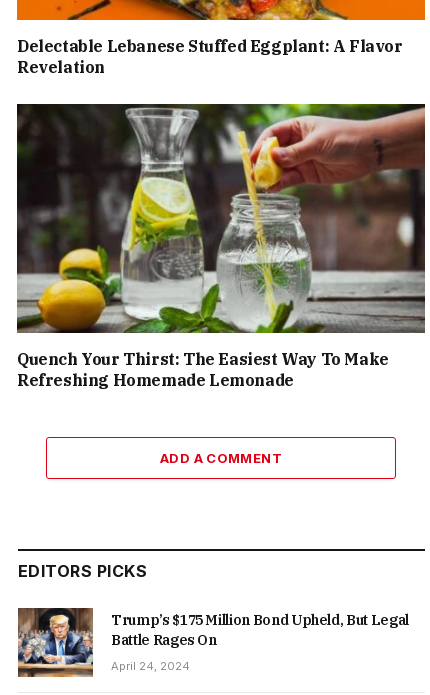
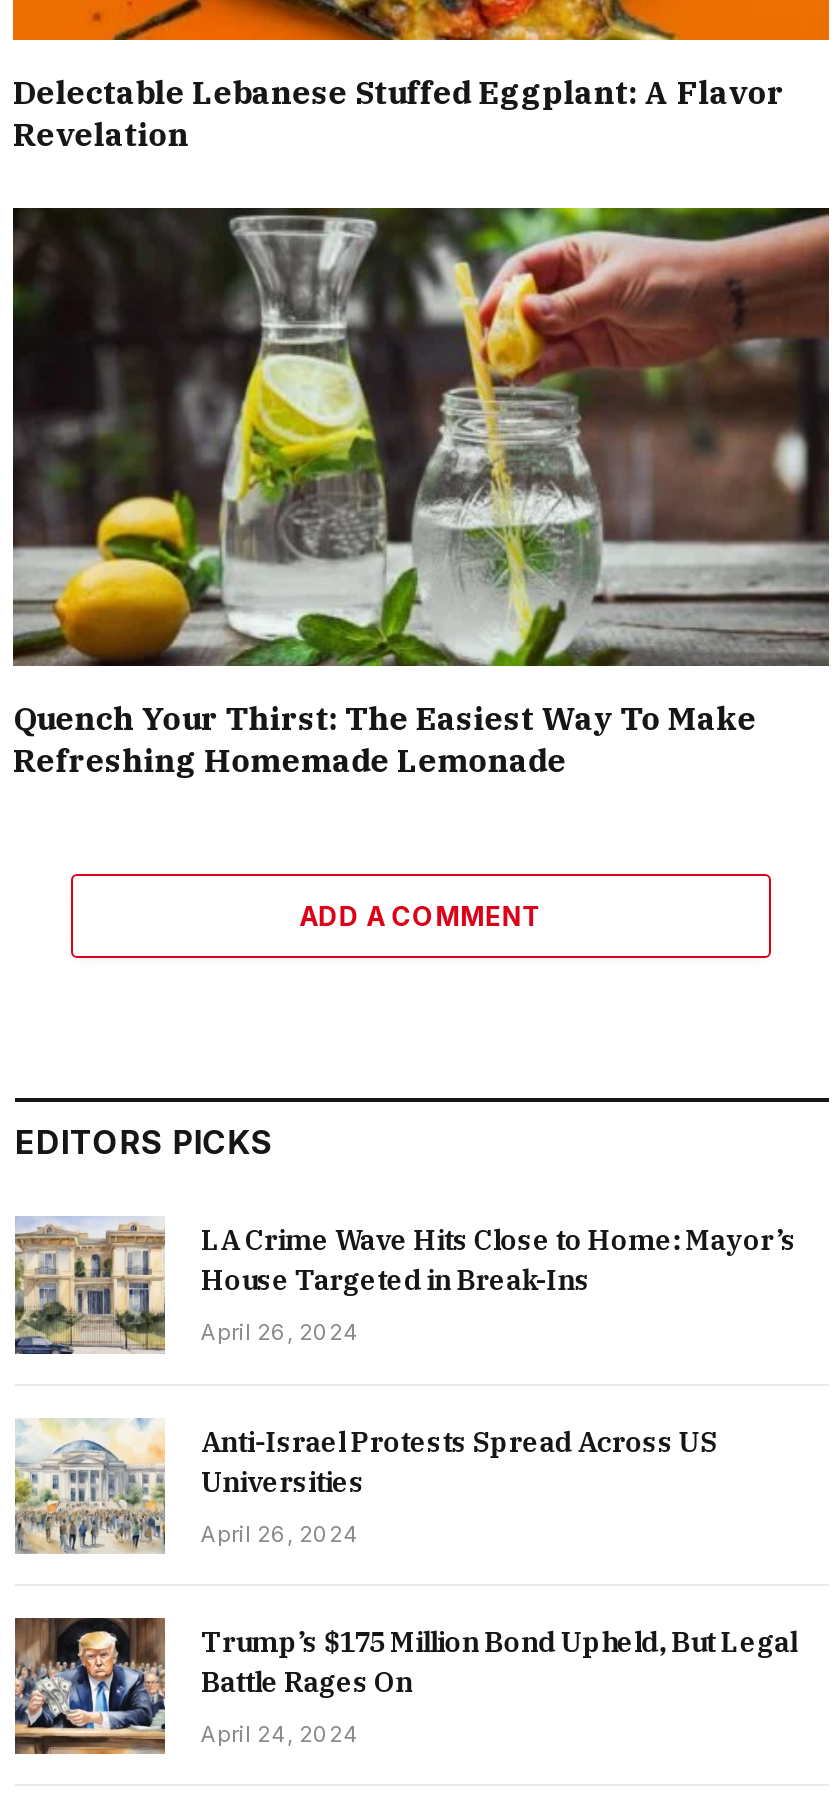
none -> [13,1416,167,1554] [image]
none -> [15,1216,796,1547] [image] | LA Crime Wave Hits Close to Home: Mayor’s | House Targeted in Break-Ins | April 26, 2024 | Anti-Israel Protests Spread Across US | Universities | April 26, 2024

